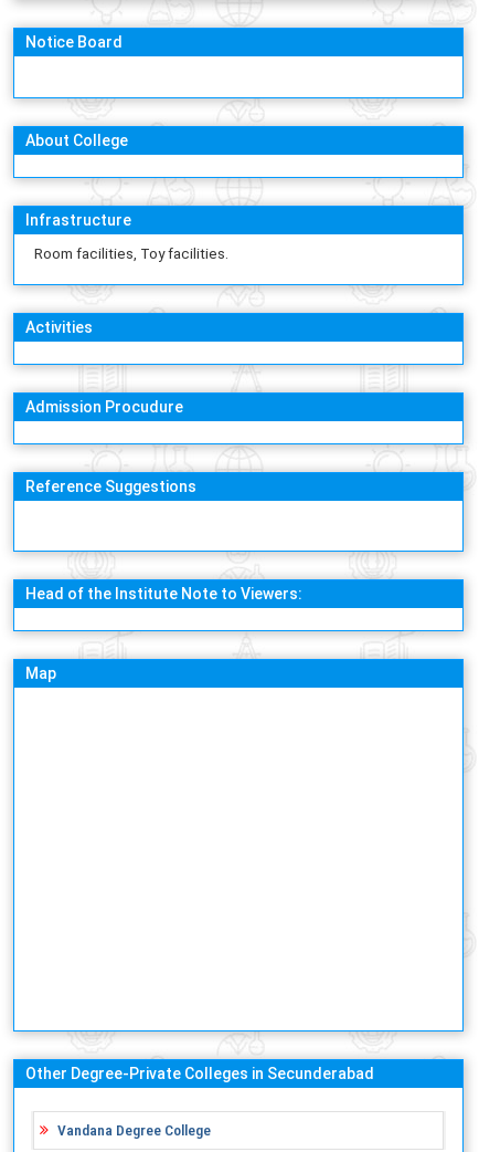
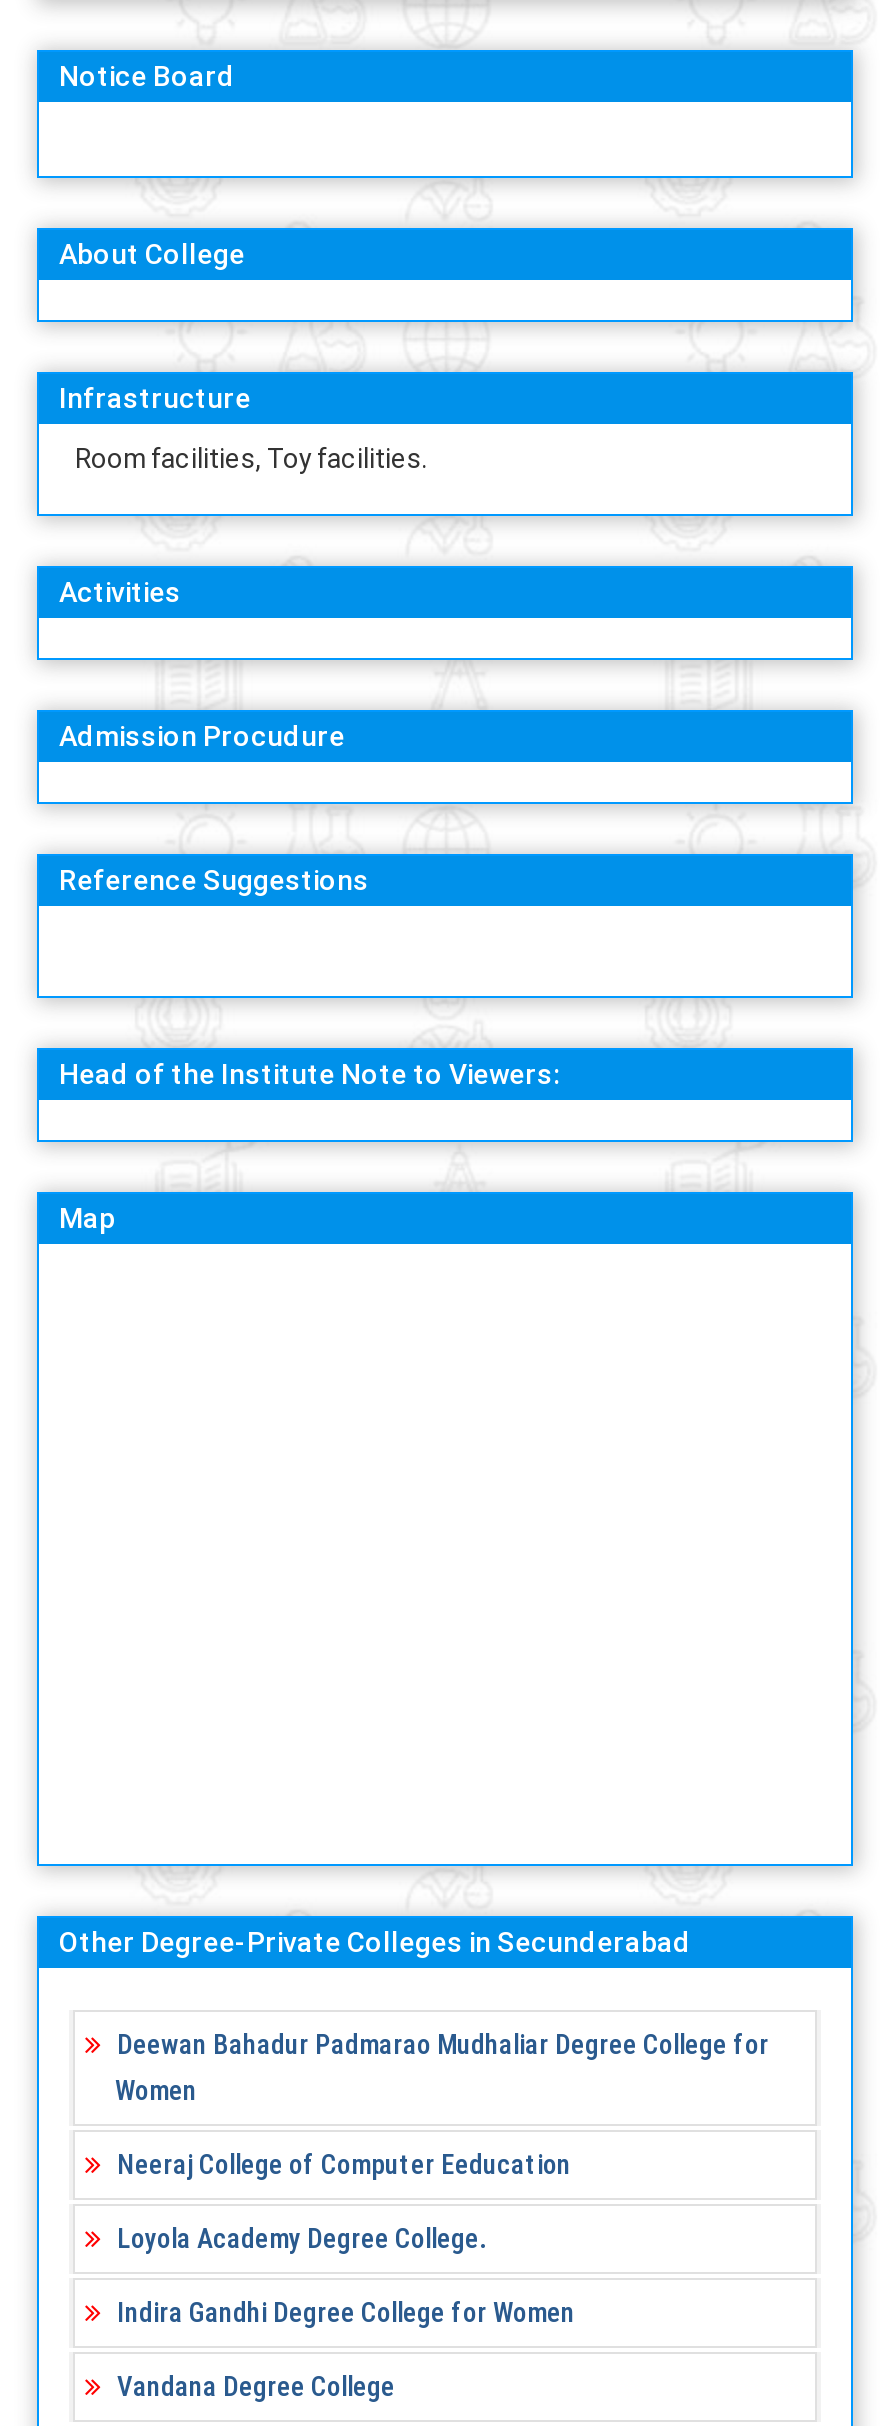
none -> [115,2028,769,2328] Deewan Bahadur Padmarao Mudhaliar Degree College for | Women | Neeraj College of Computer Eeducation | Loyola Academy Degree College. | Indira Gandhi Degree College for Women

